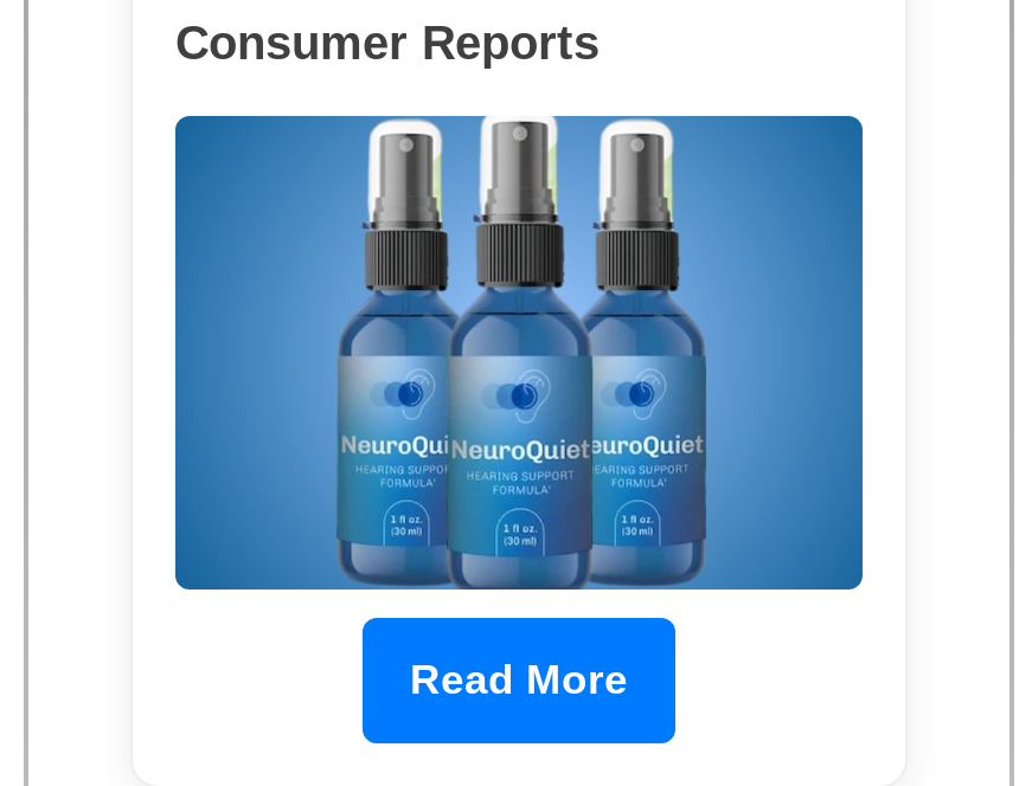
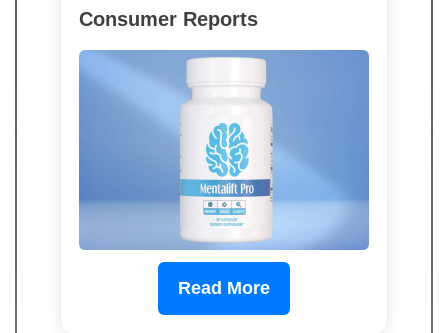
[175,116,863,589] [image] -> [79,49,369,250] [image]

